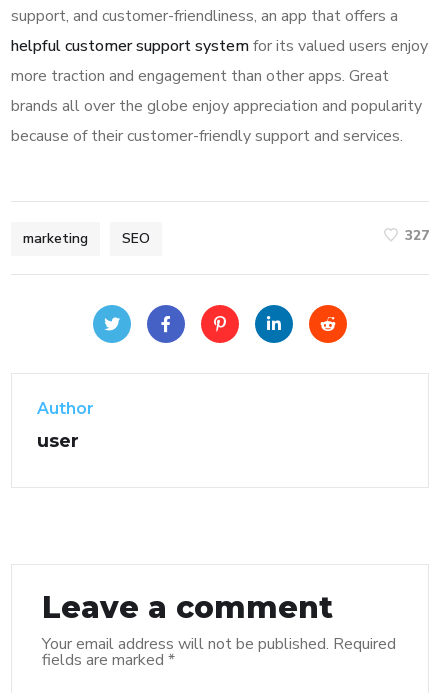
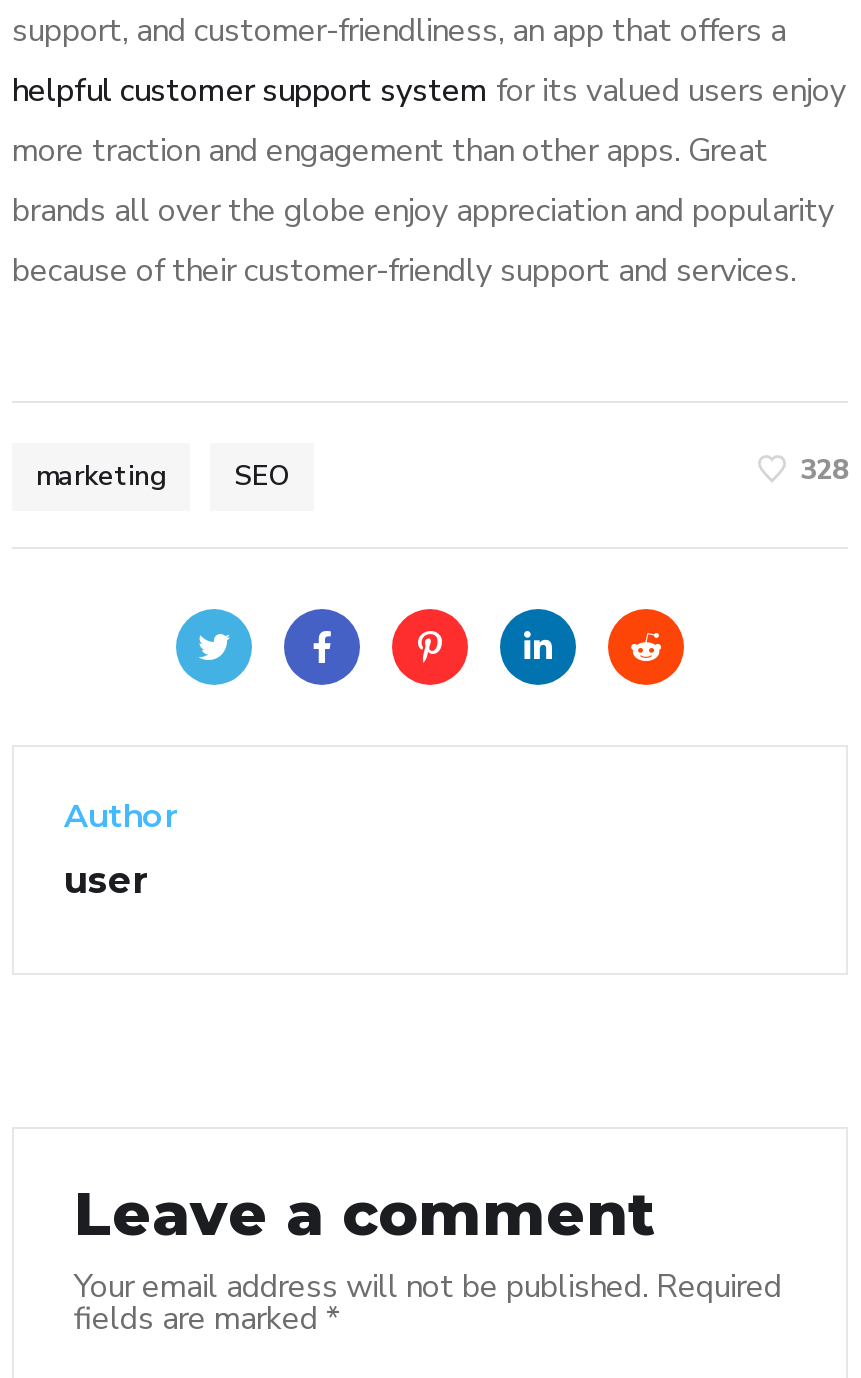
[405,226,429,245] 327 -> [800,451,848,489] 328

